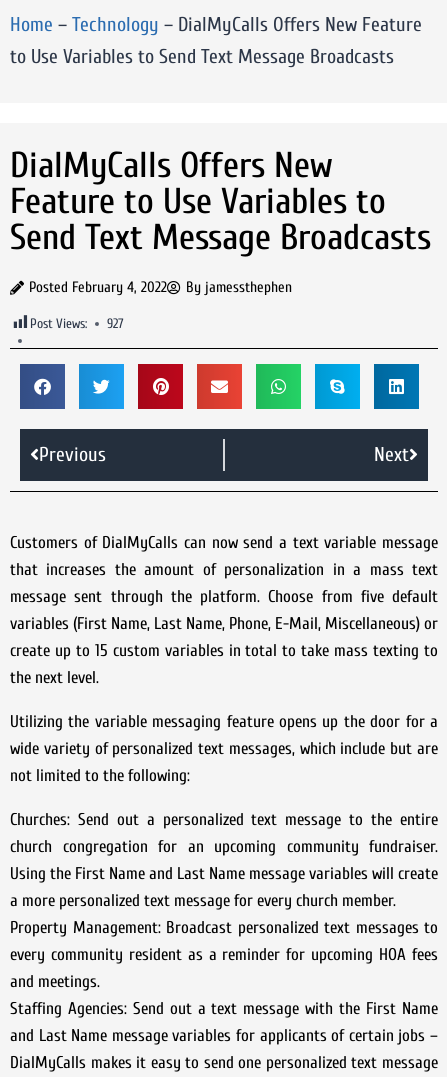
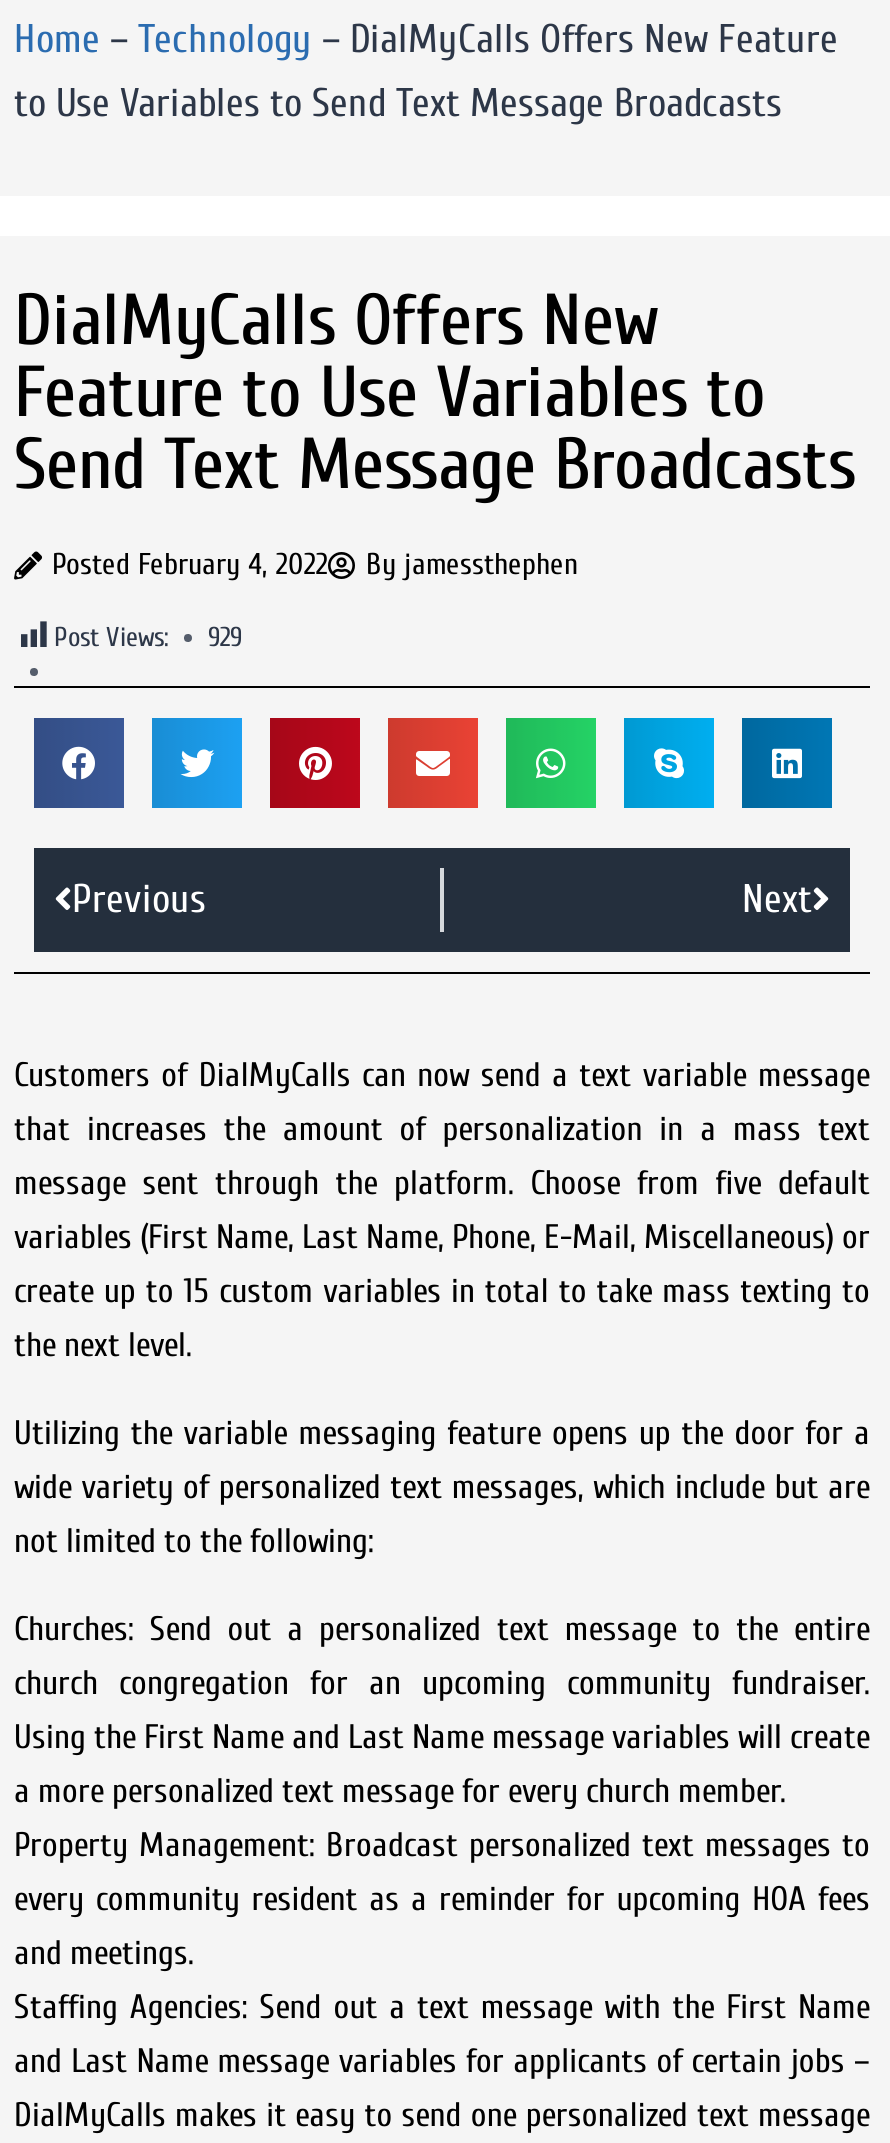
[30,316,124,332] Post Views: 927 -> [54,621,242,653] Post Views: 929

